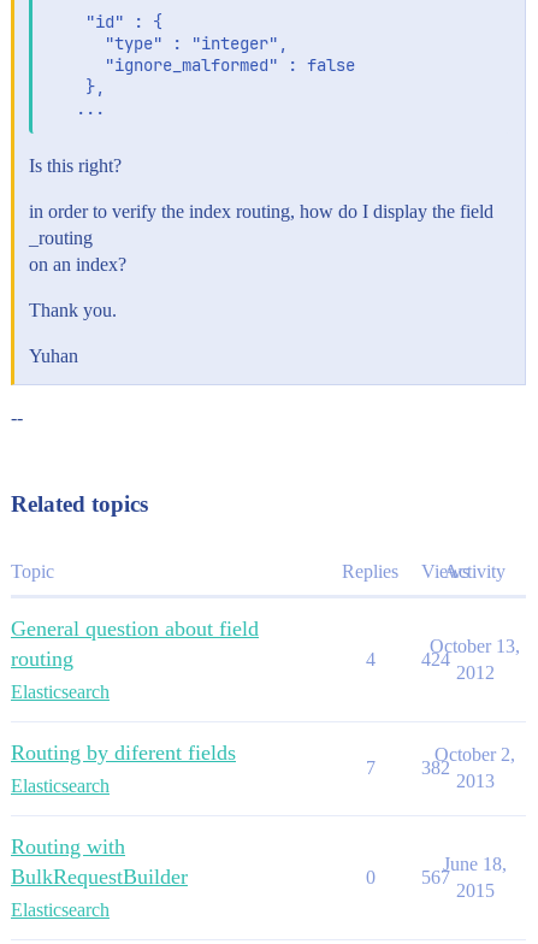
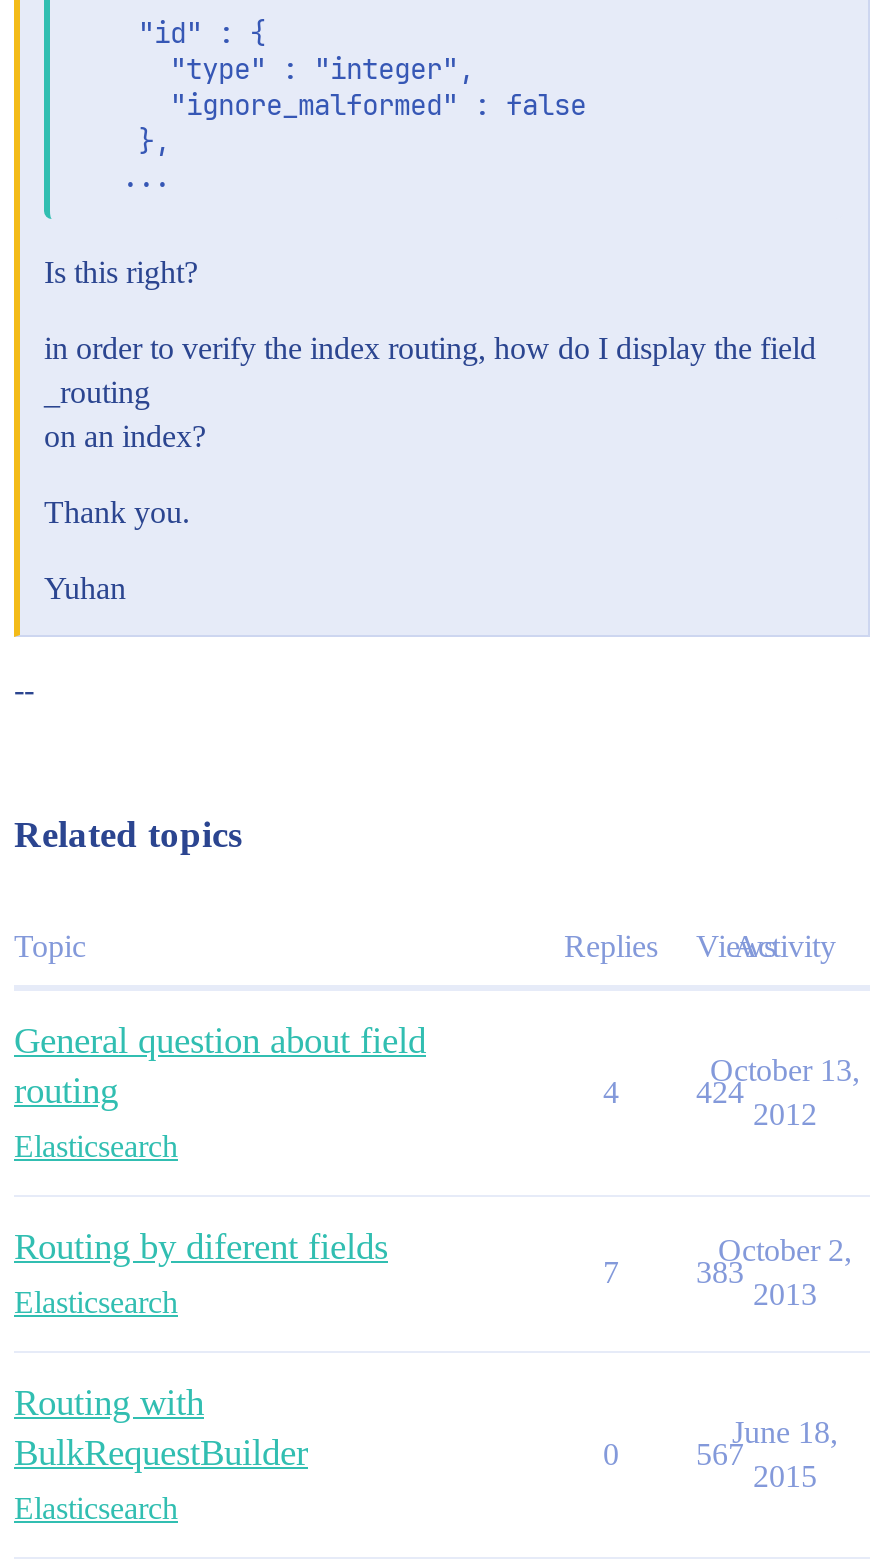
[421,757,450,778] 382 -> [696,1255,744,1289] 383

